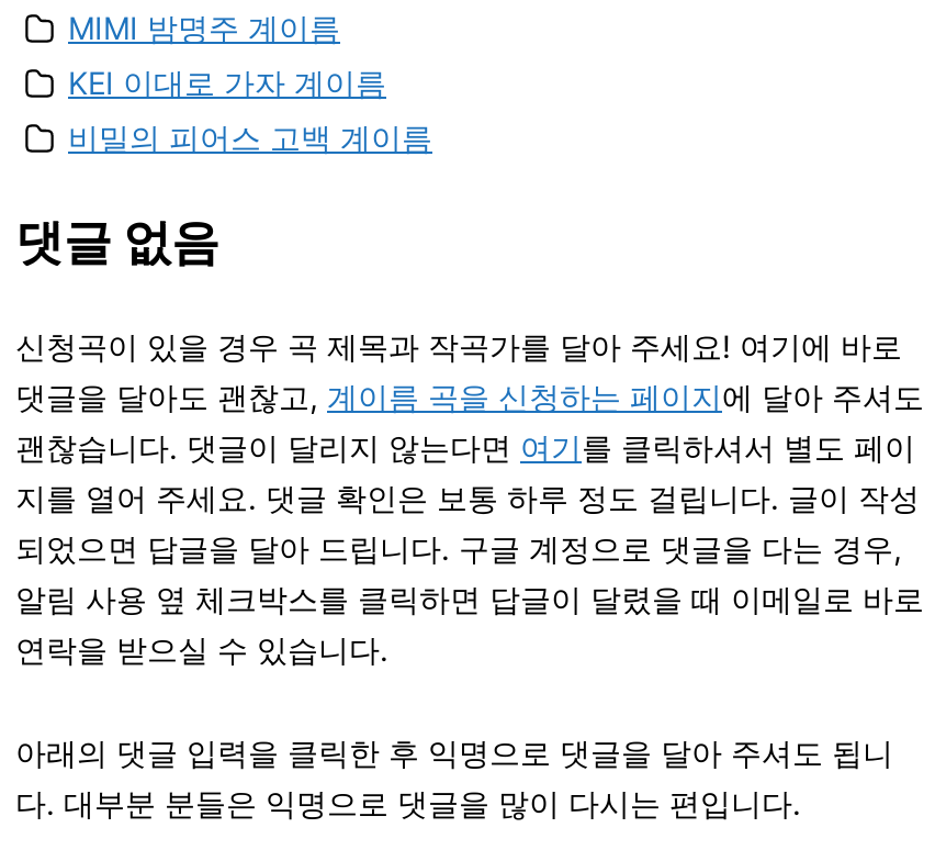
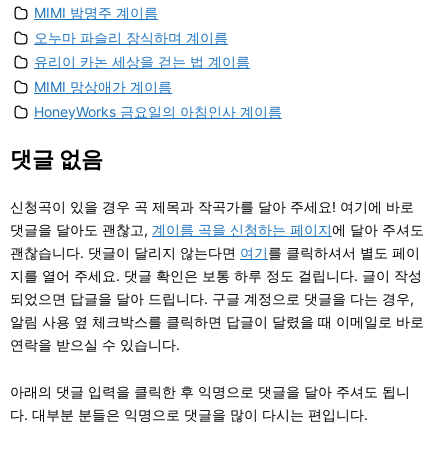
[68,63,432,155] KEI 이대로 가자 계이름 | 비밀의 피어스 고백 계이름 -> [34,29,282,120] 오누마 파슬리 장식하며 계이름 | 유리이 카논 세상을 걷는 법 계이름 | MIMI 망상애가 계이름 | HoneyWorks 금요일의 아침인사 계이름

